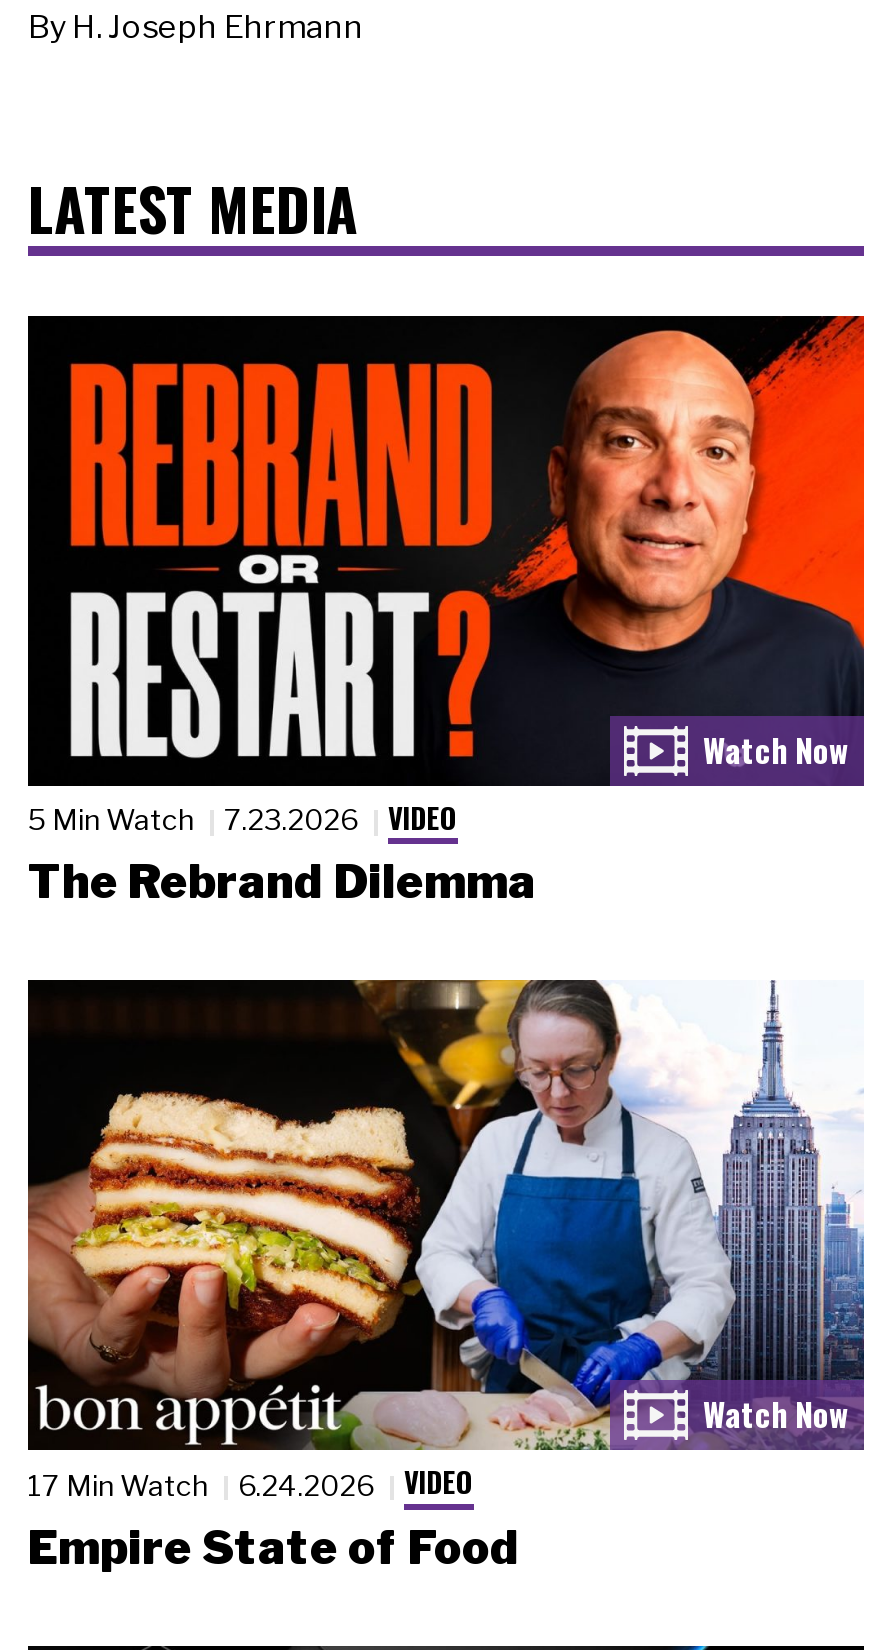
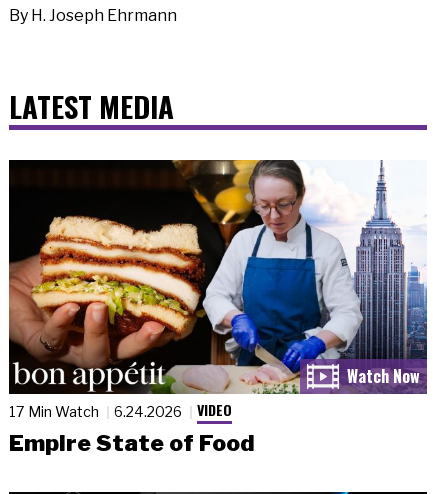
[26,314,866,911] [image] | 5 Min Watch | 7.23.2026 | VIDEO | The Rebrand Dilemma -> none

